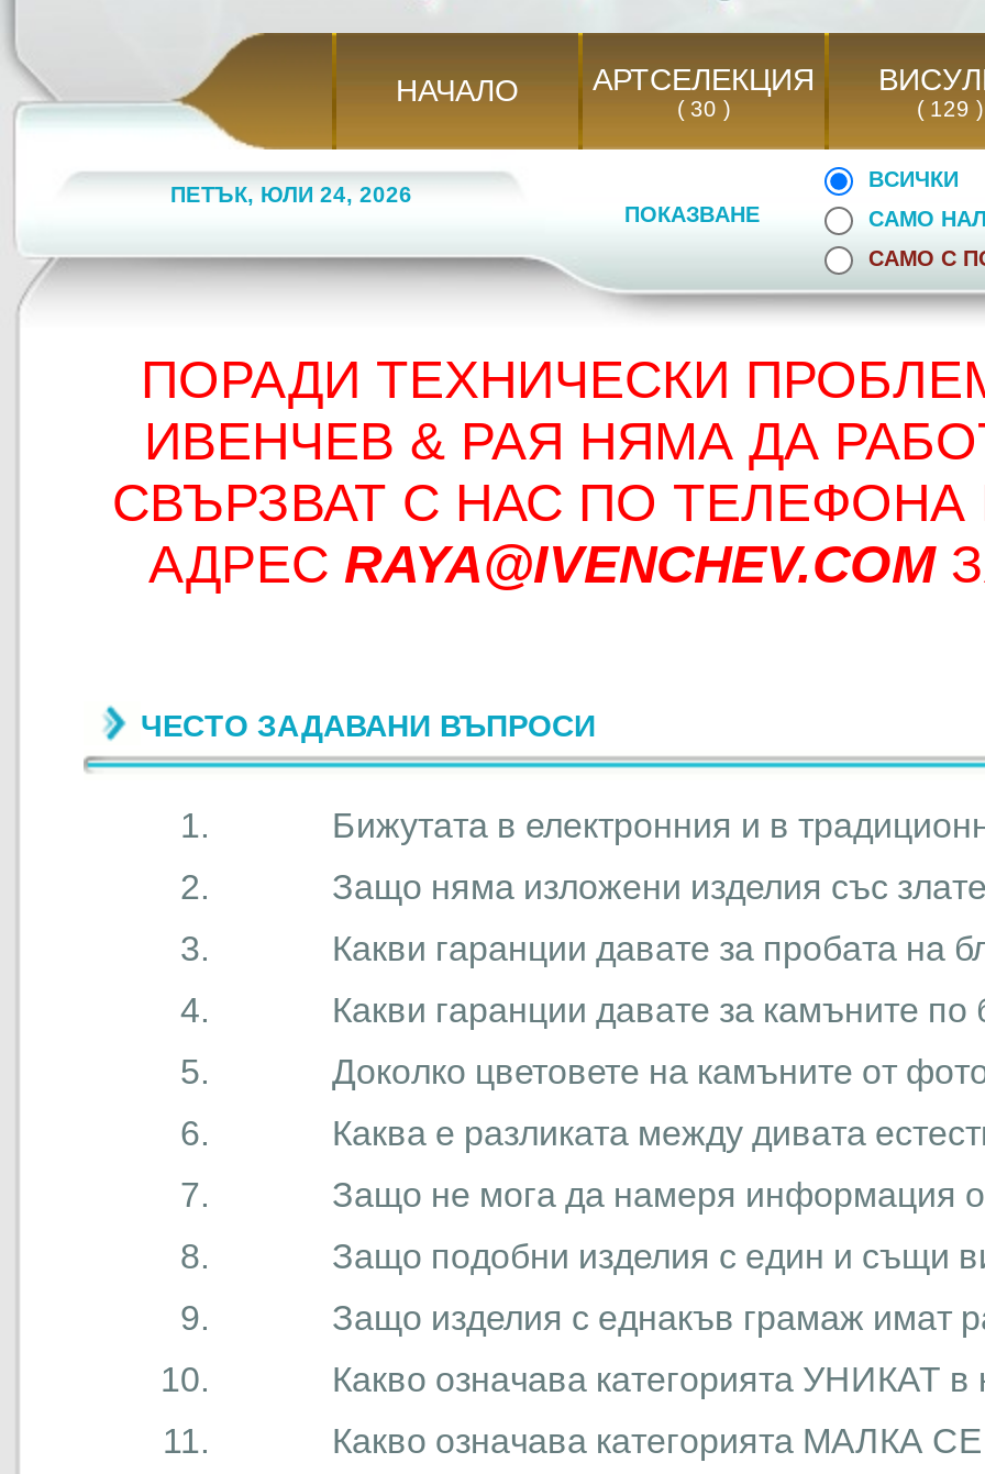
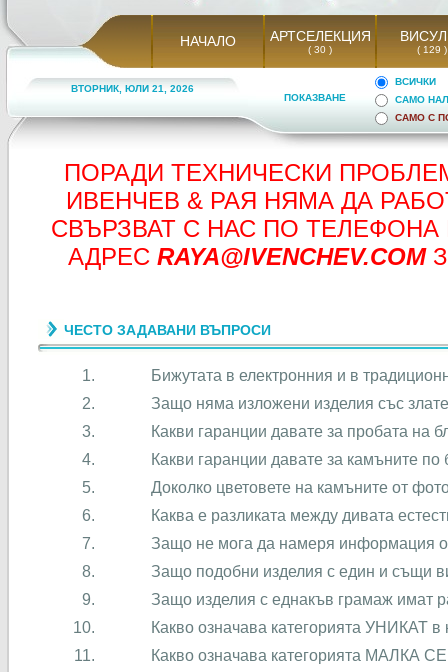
[170,182,412,207] ПЕТЪК, ЮЛИ 24, 2026 -> [71,83,194,94] ВТОРНИК, ЮЛИ 21, 2026

